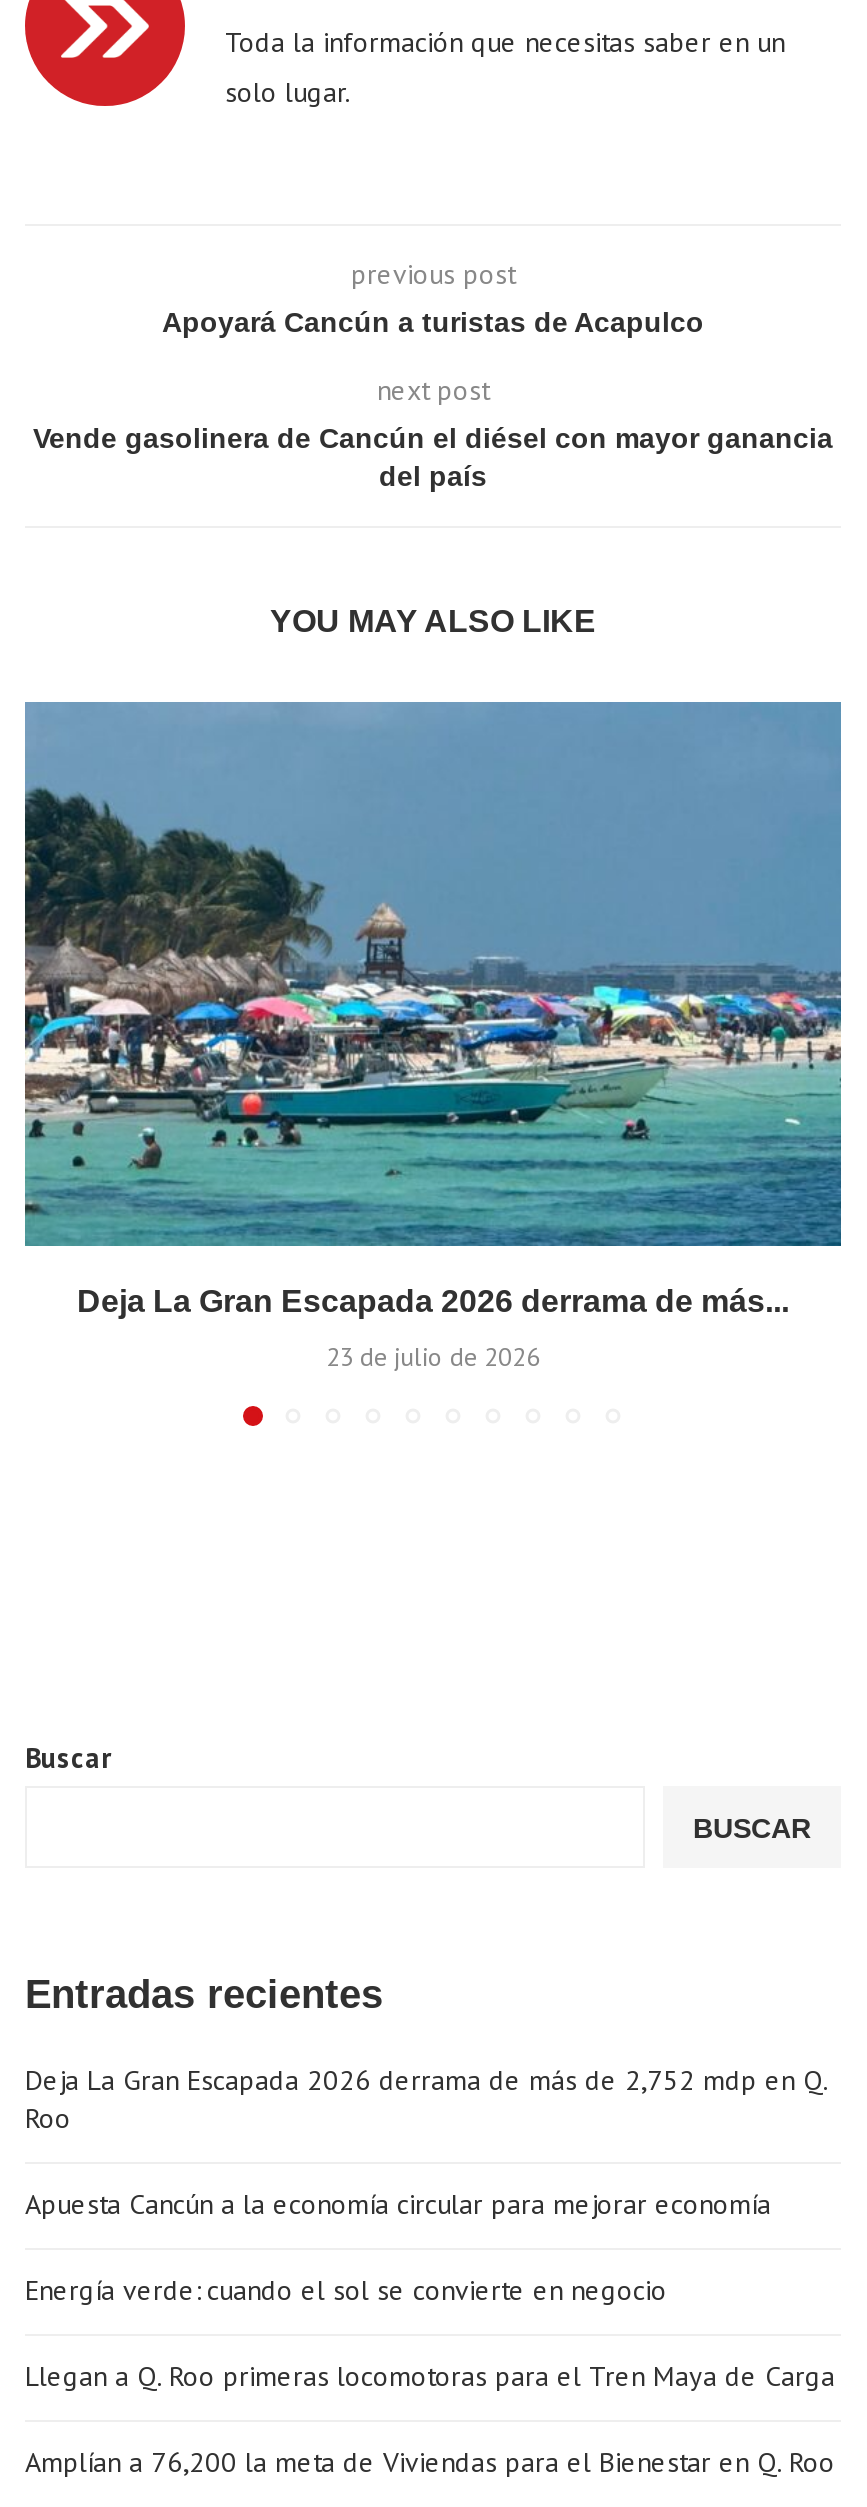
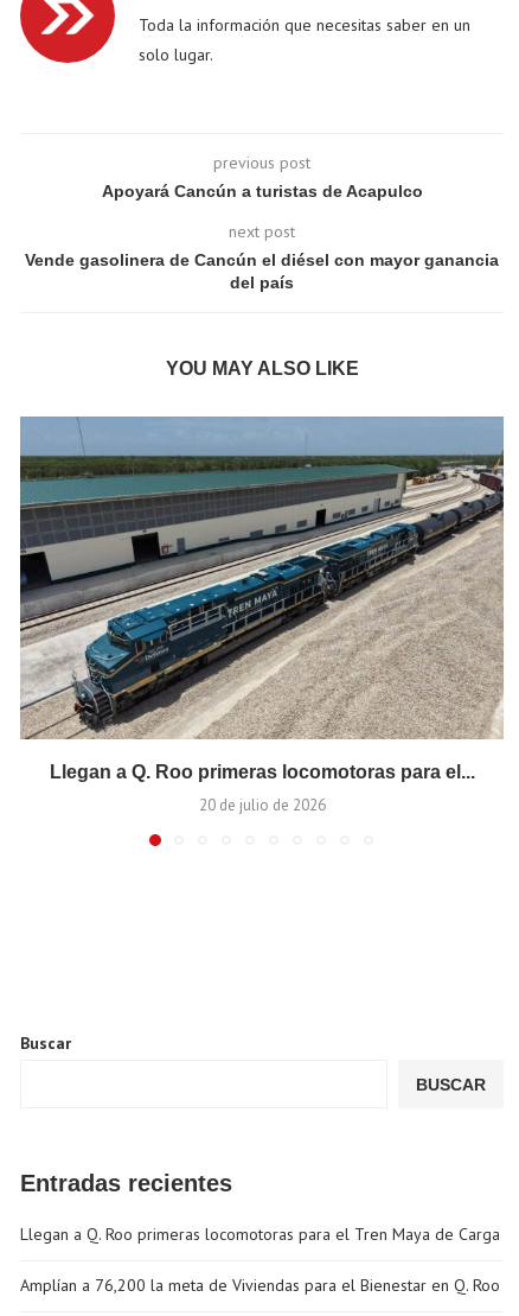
[23,704,843,1319] [image] | Deja La Gran Escapada 2026 derrama de más... -> [19,417,505,782] [image] | Llegan a Q. Roo primeras locomotoras para el...
[326,1341,540,1375] 23 de julio de 2026 -> [198,796,325,816] 20 de julio de 2026
[25,2063,827,2309] Deja La Gran Escapada 2026 derrama de más de 2,752 mdp en Q. | Roo | Apuesta Cancún a la economía circular para mejorar economía | Energía verde: cuando el sol se convierte en negocio -> none

